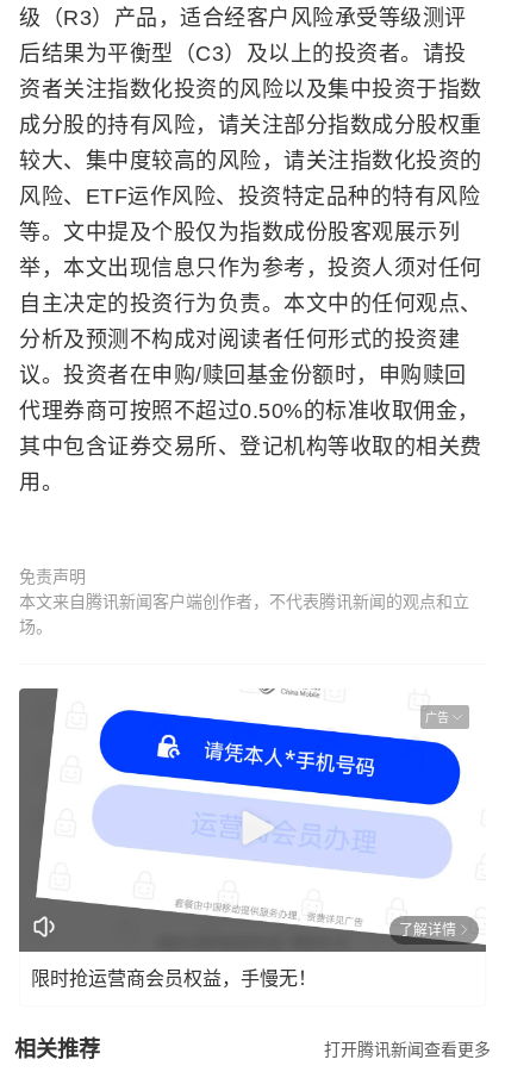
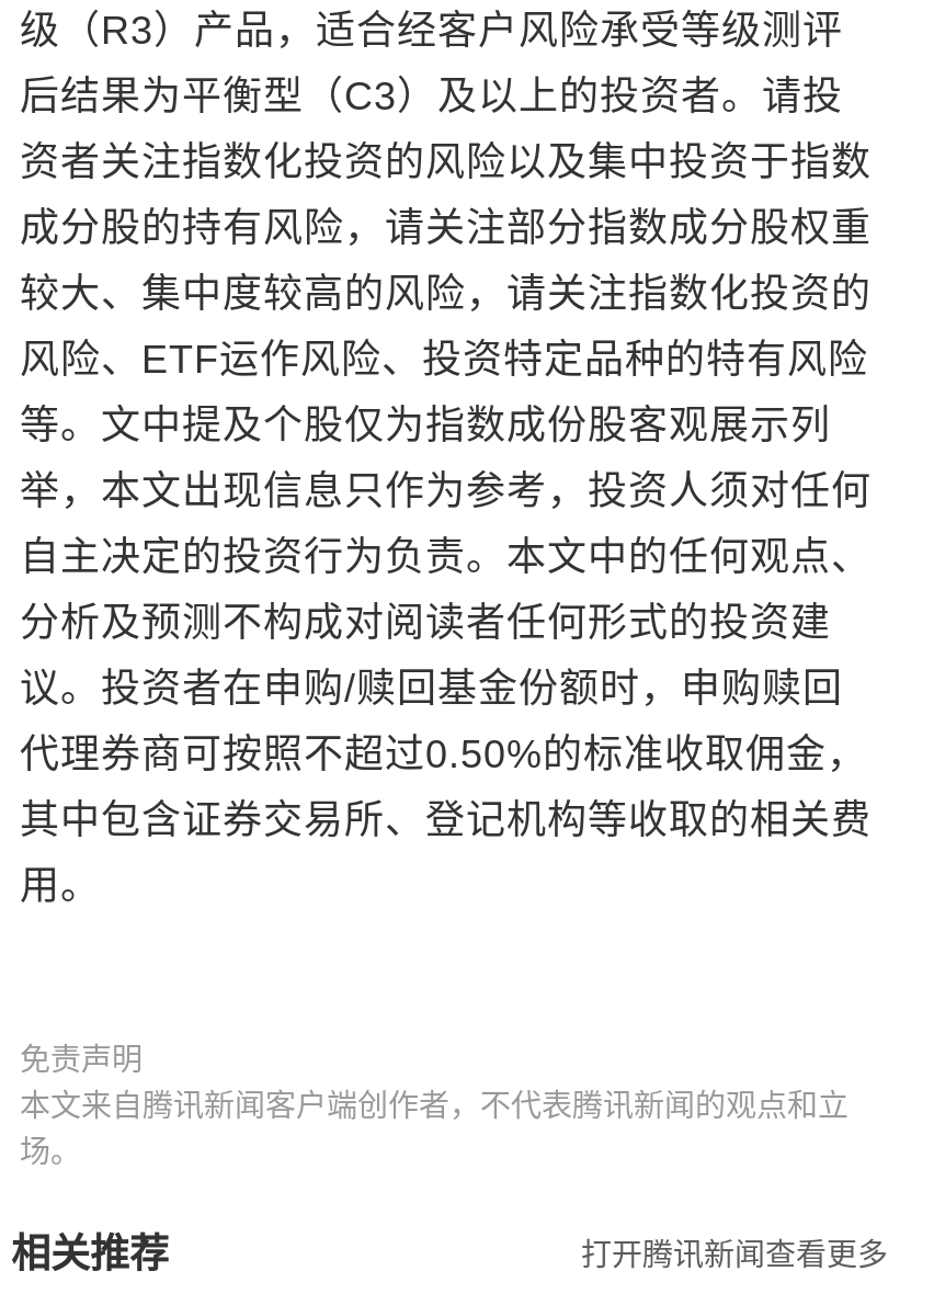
[18,687,487,953] [image] | 广告 -> none
[31,922,456,988] 了解详情 | 限时抢运营商会员权益，手慢无！ -> none

